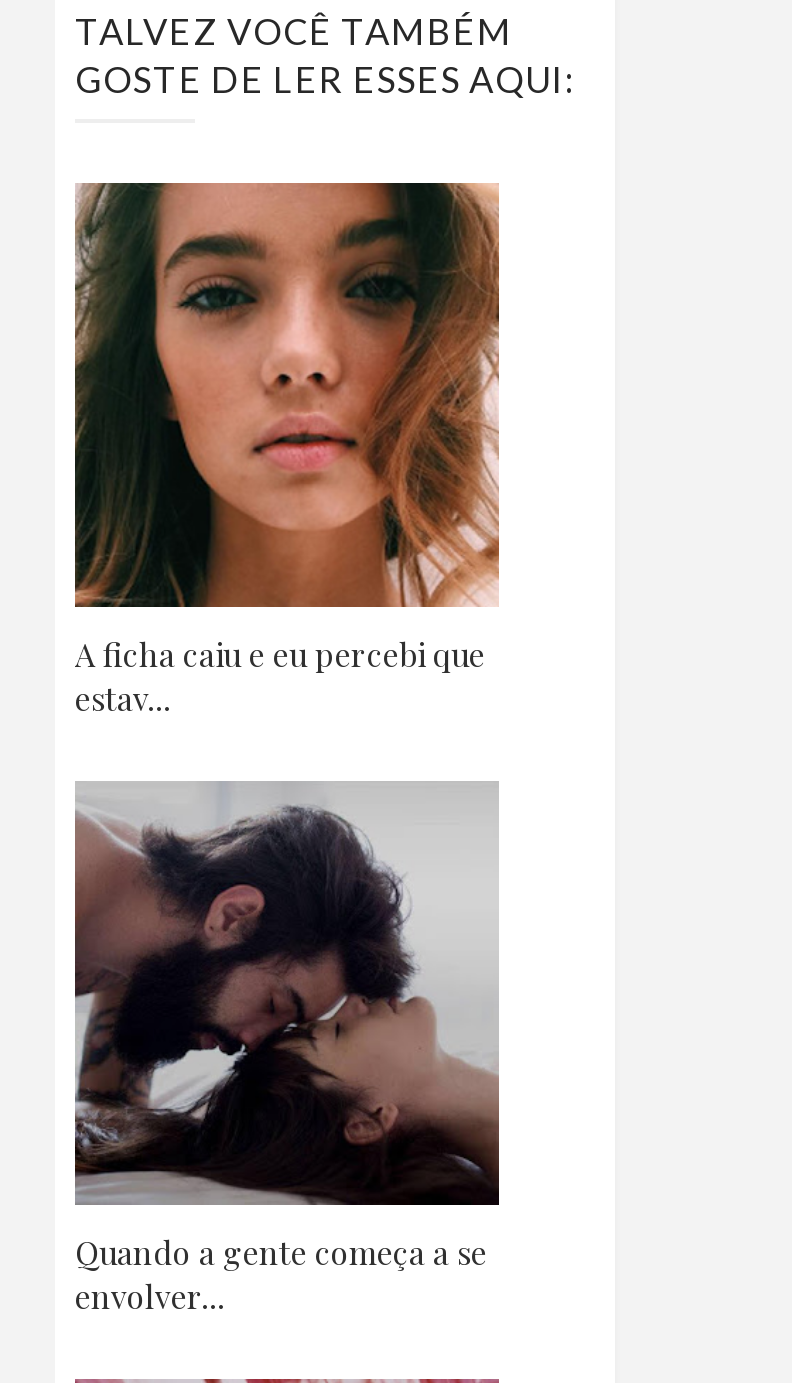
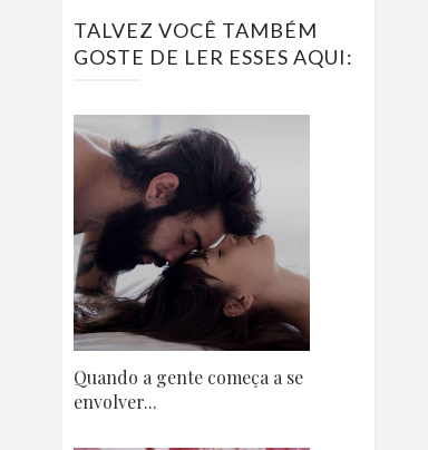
[75,183,501,719] [image] | A ficha caiu e eu percebi que | estav... -> none

